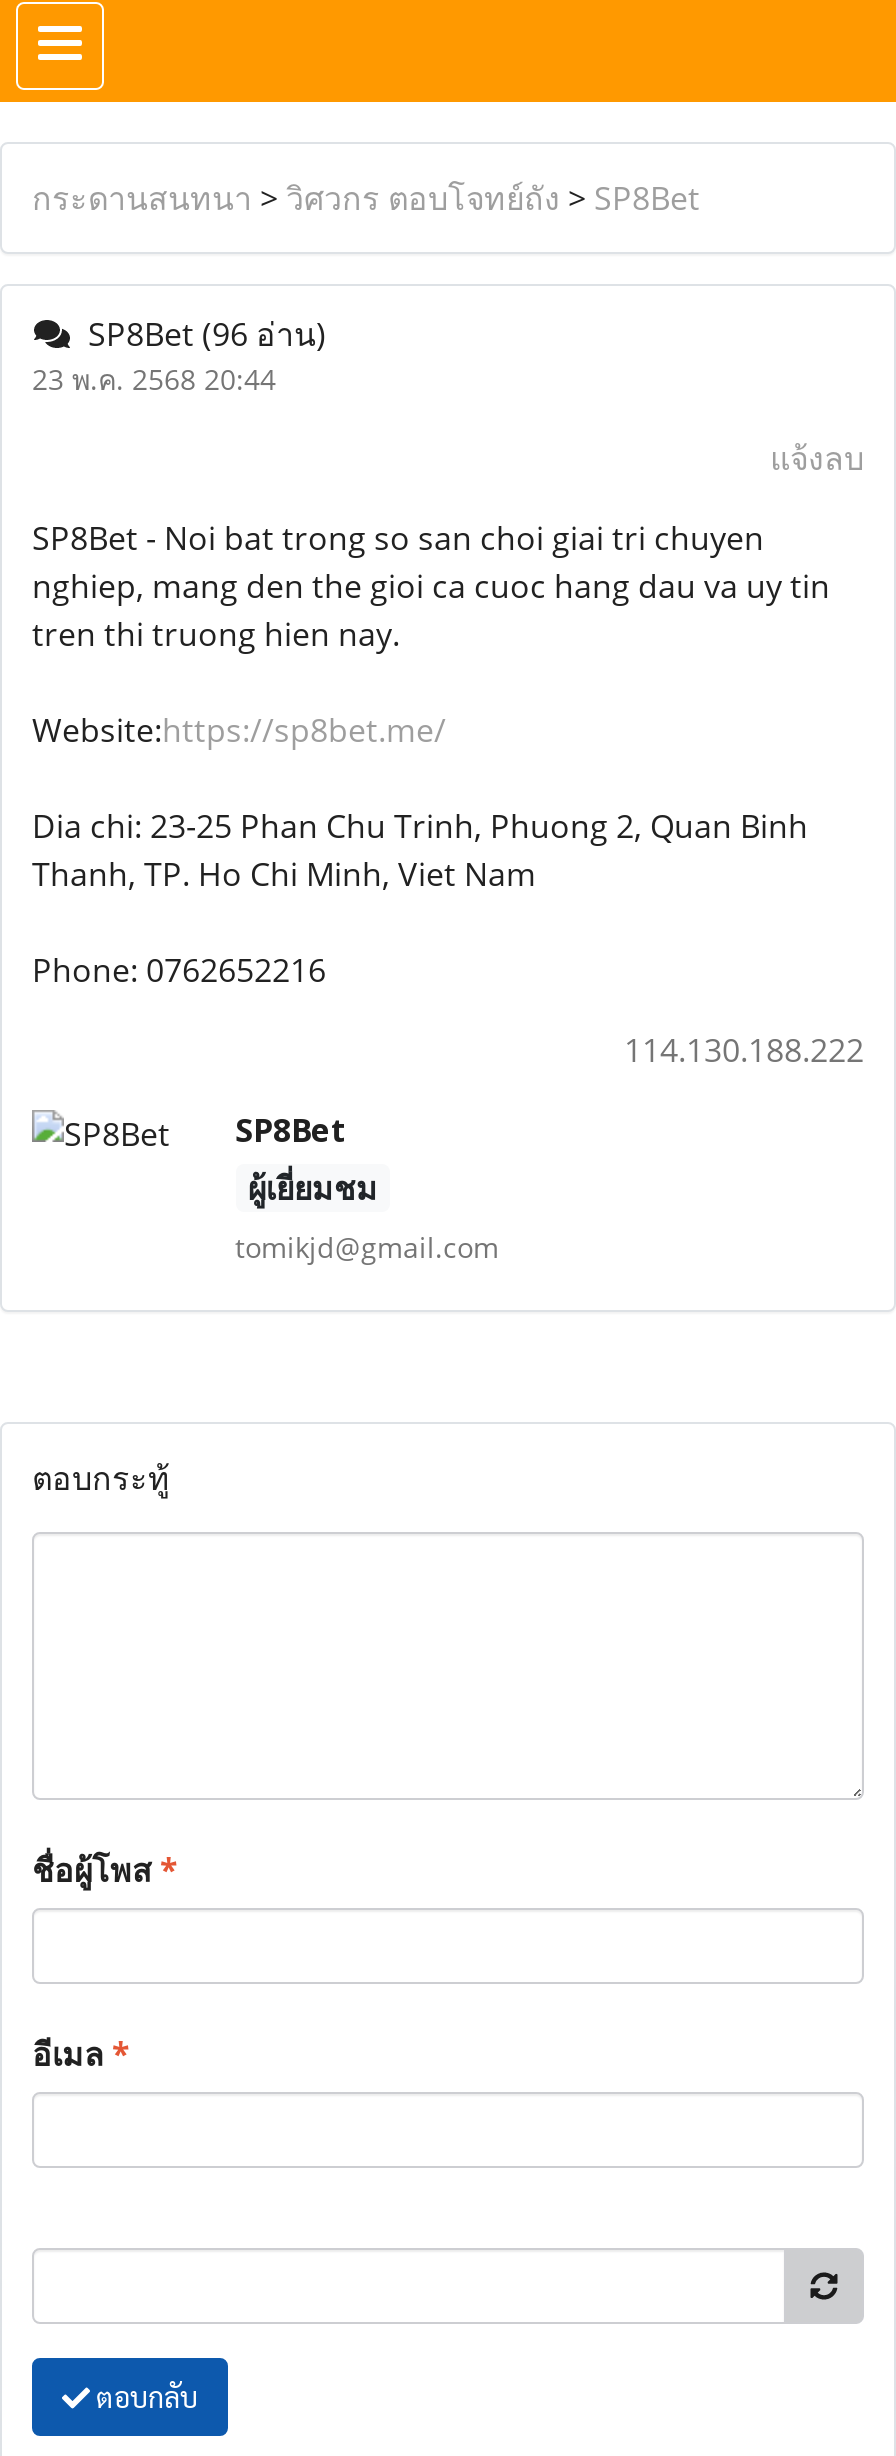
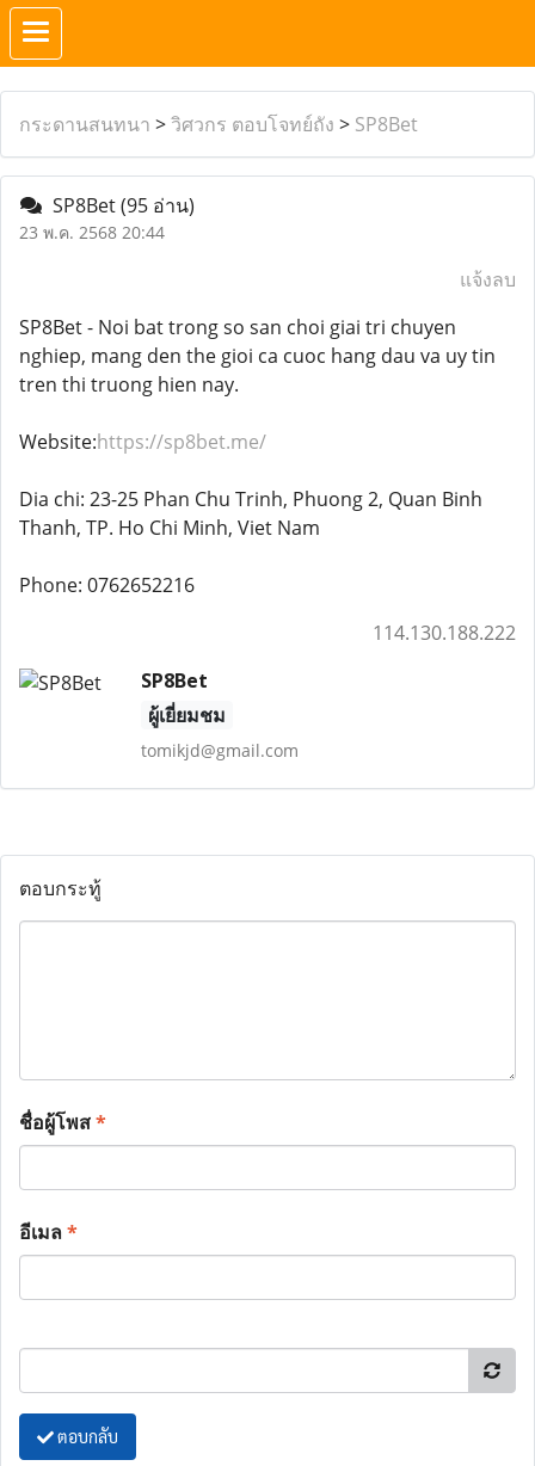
[72,312,326,356] SP8Bet (96 อ่าน) -> [43,192,195,218] SP8Bet (95 อ่าน)

